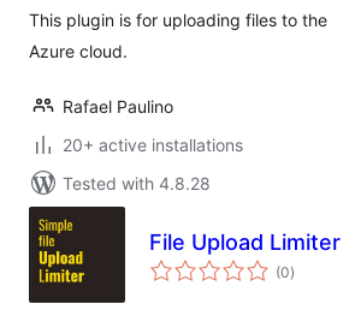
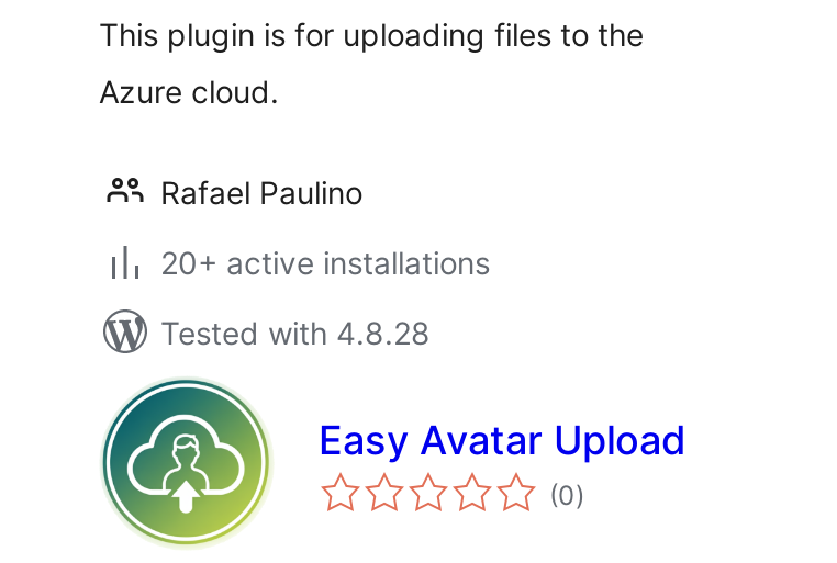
[28,205,341,304] [image] | File Upload Limiter -> [99,375,685,551] [image] | Easy Avatar Upload

